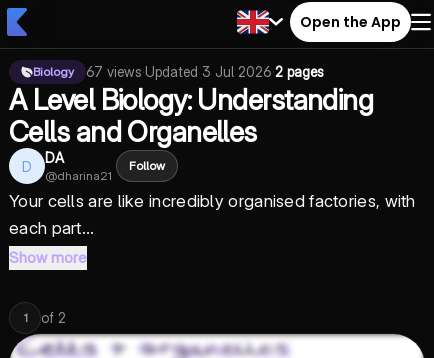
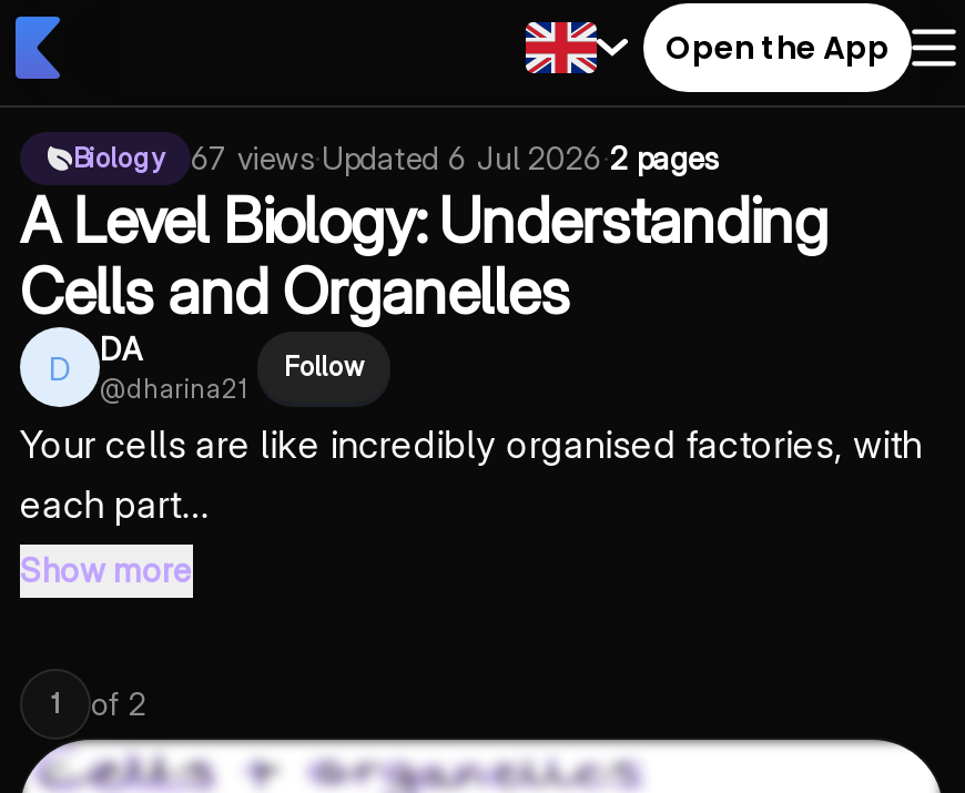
[86,63,324,80] 67 views · Updated 3 Jul 2026 · 2 pages -> [191,139,719,176] 67 views · Updated 6 Jul 2026 · 2 pages

